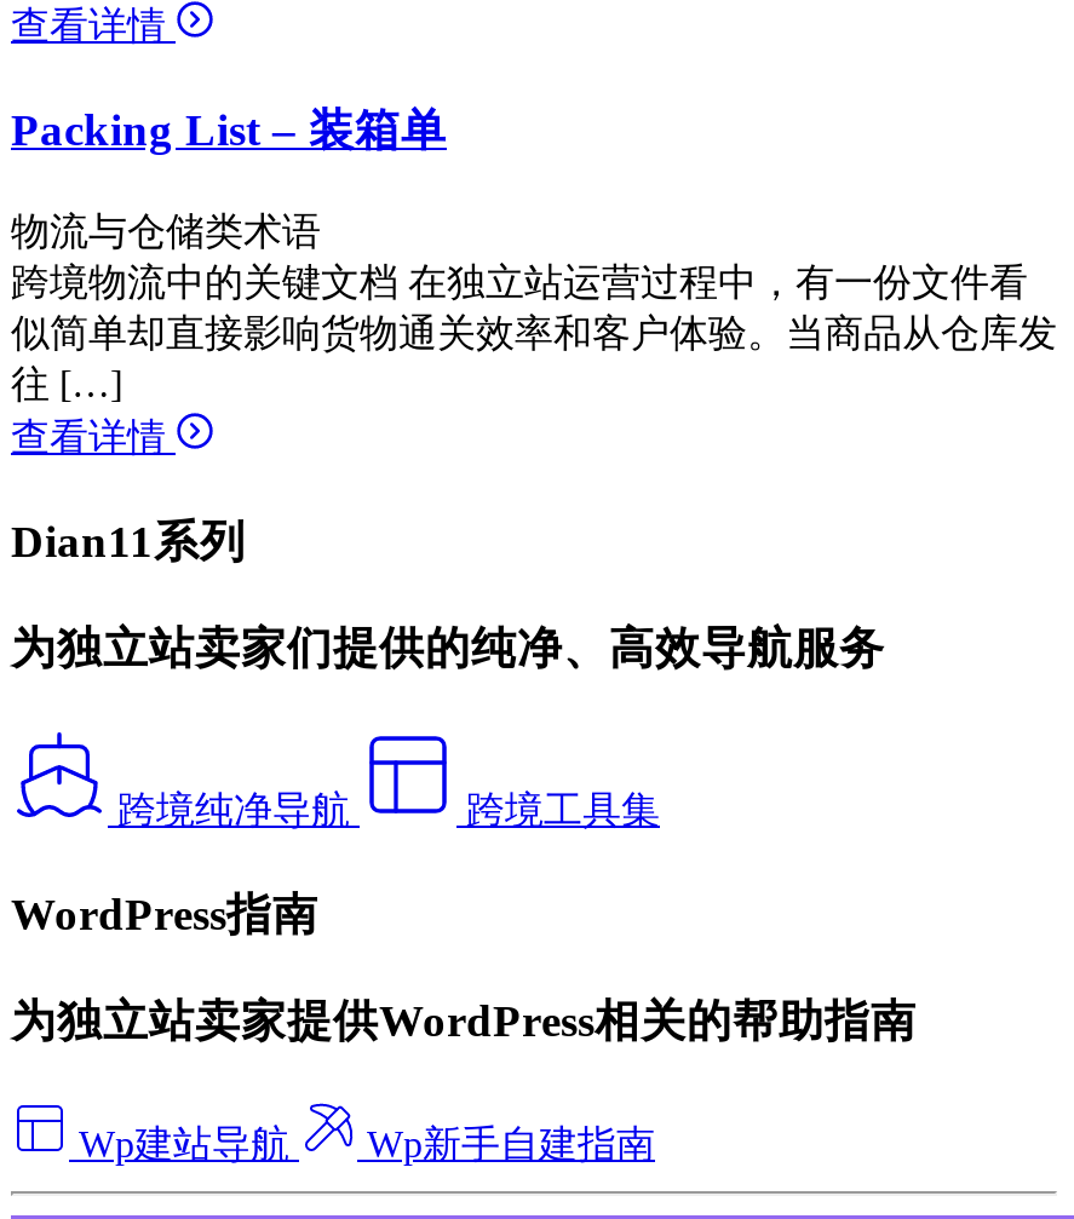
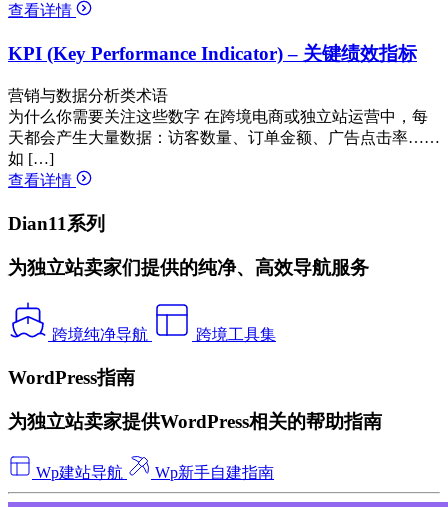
[11,105,447,155] Packing List – 装箱单 -> [8,43,417,64] KPI (Key Performance Indicator) – 关键绩效指标
[11,210,1057,404] 物流与仓储类术语 | 跨境物流中的关键文档 在独立站运营过程中，有一份文件看 | 似简单却直接影响货物通关效率和客户体验。当商品从仓库发 | 往 […] -> [8,87,440,167] 营销与数据分析类术语 | 为什么你需要关注这些数字 在跨境电商或独立站运营中，每 | 天都会产生大量数据：访客数量、订单金额、广告点击率…… | 如 […]

